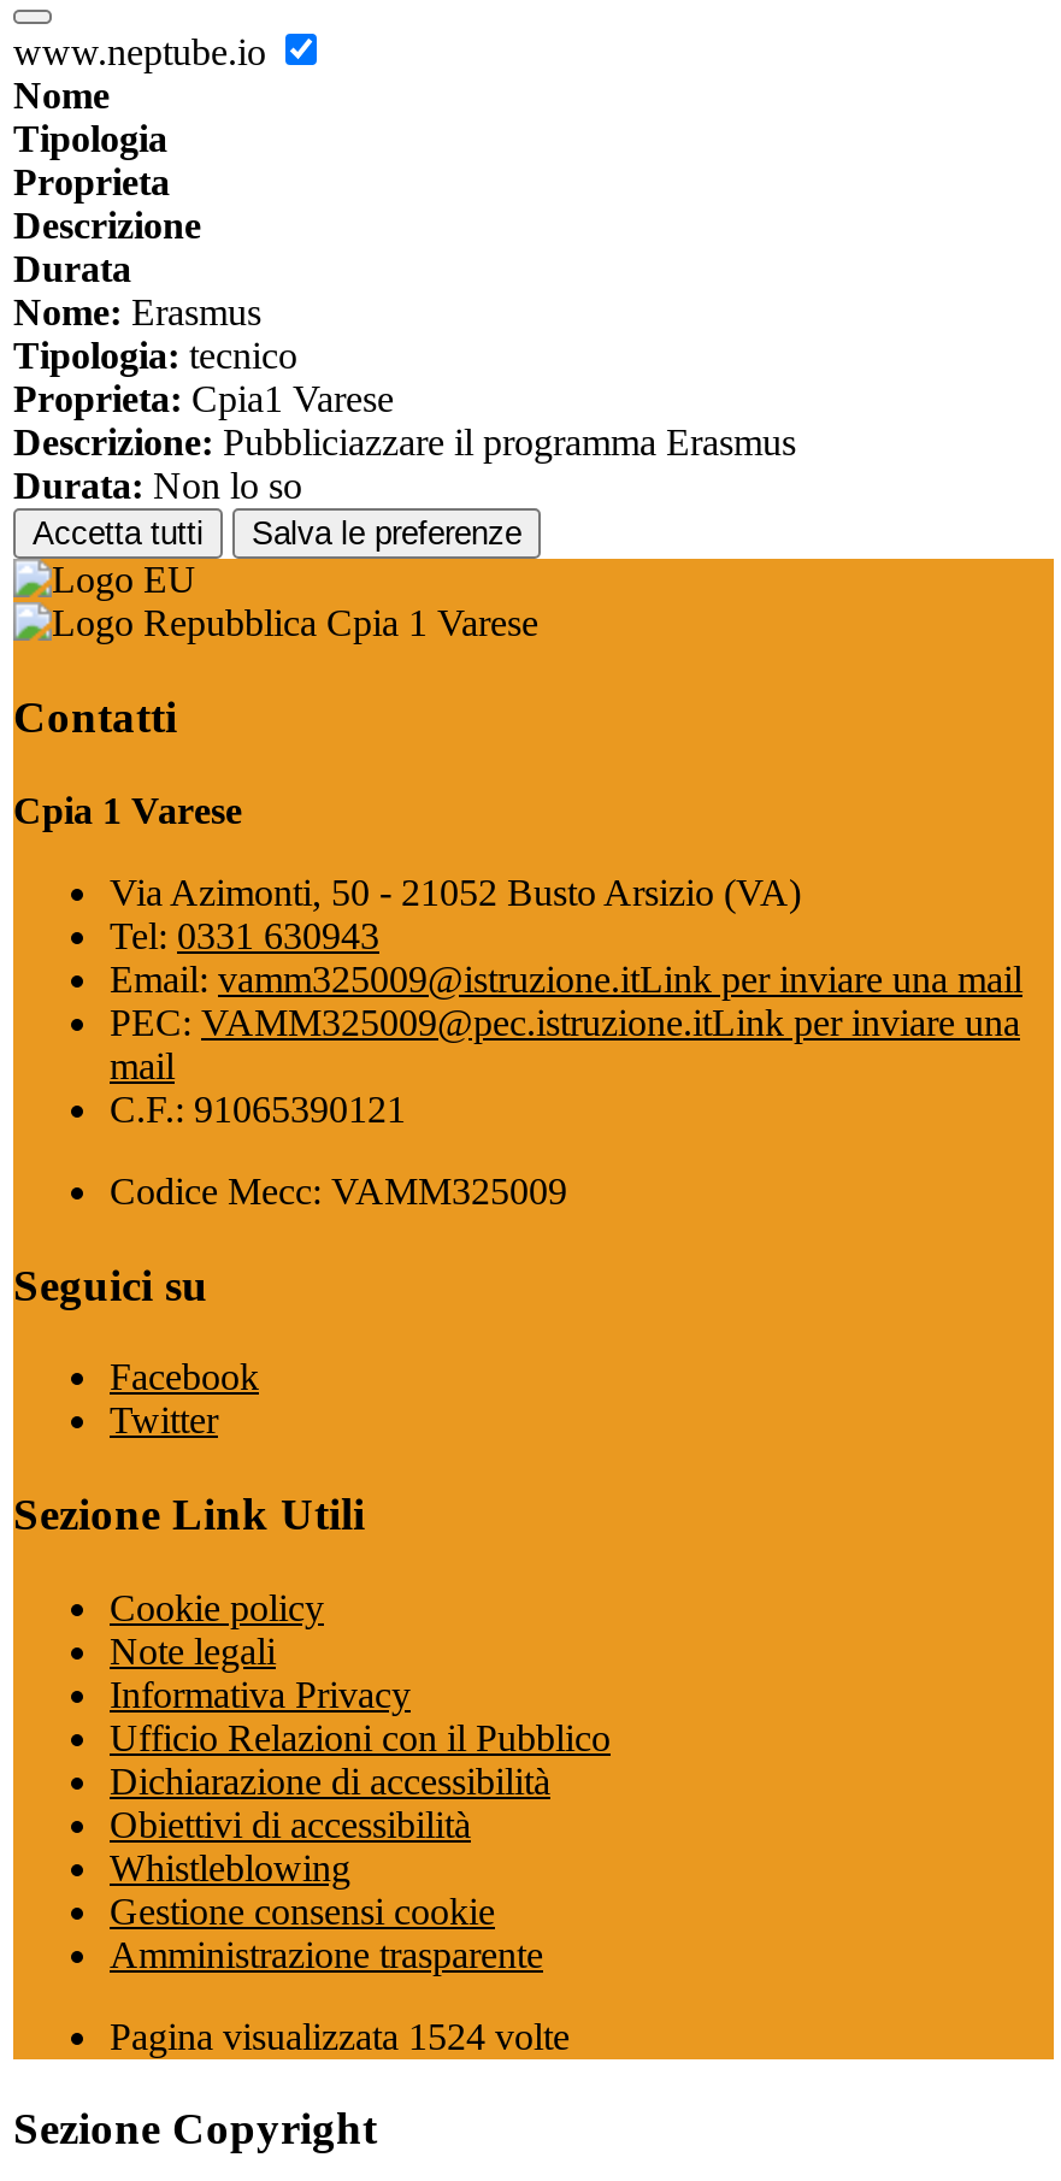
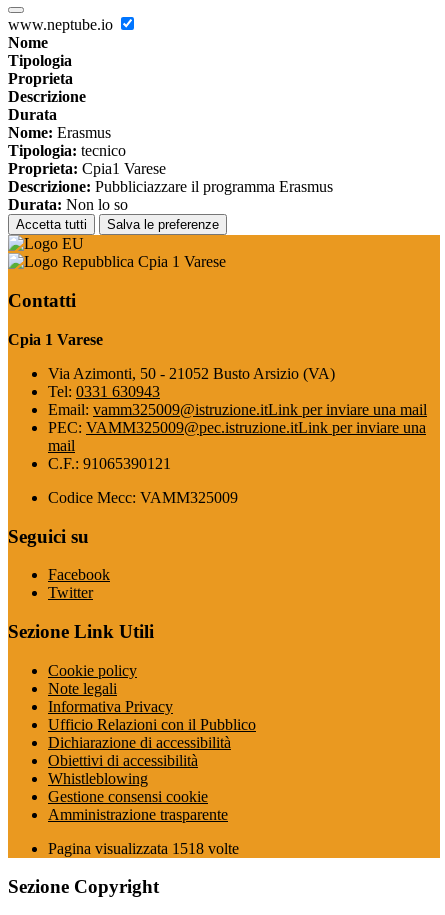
[110,2015,570,2056] Pagina visualizzata 1524 volte -> [48,840,239,857] Pagina visualizzata 1518 volte

